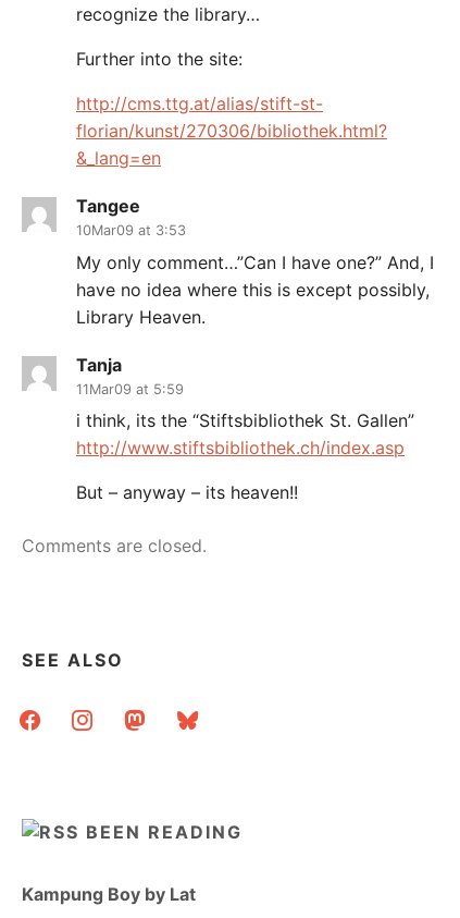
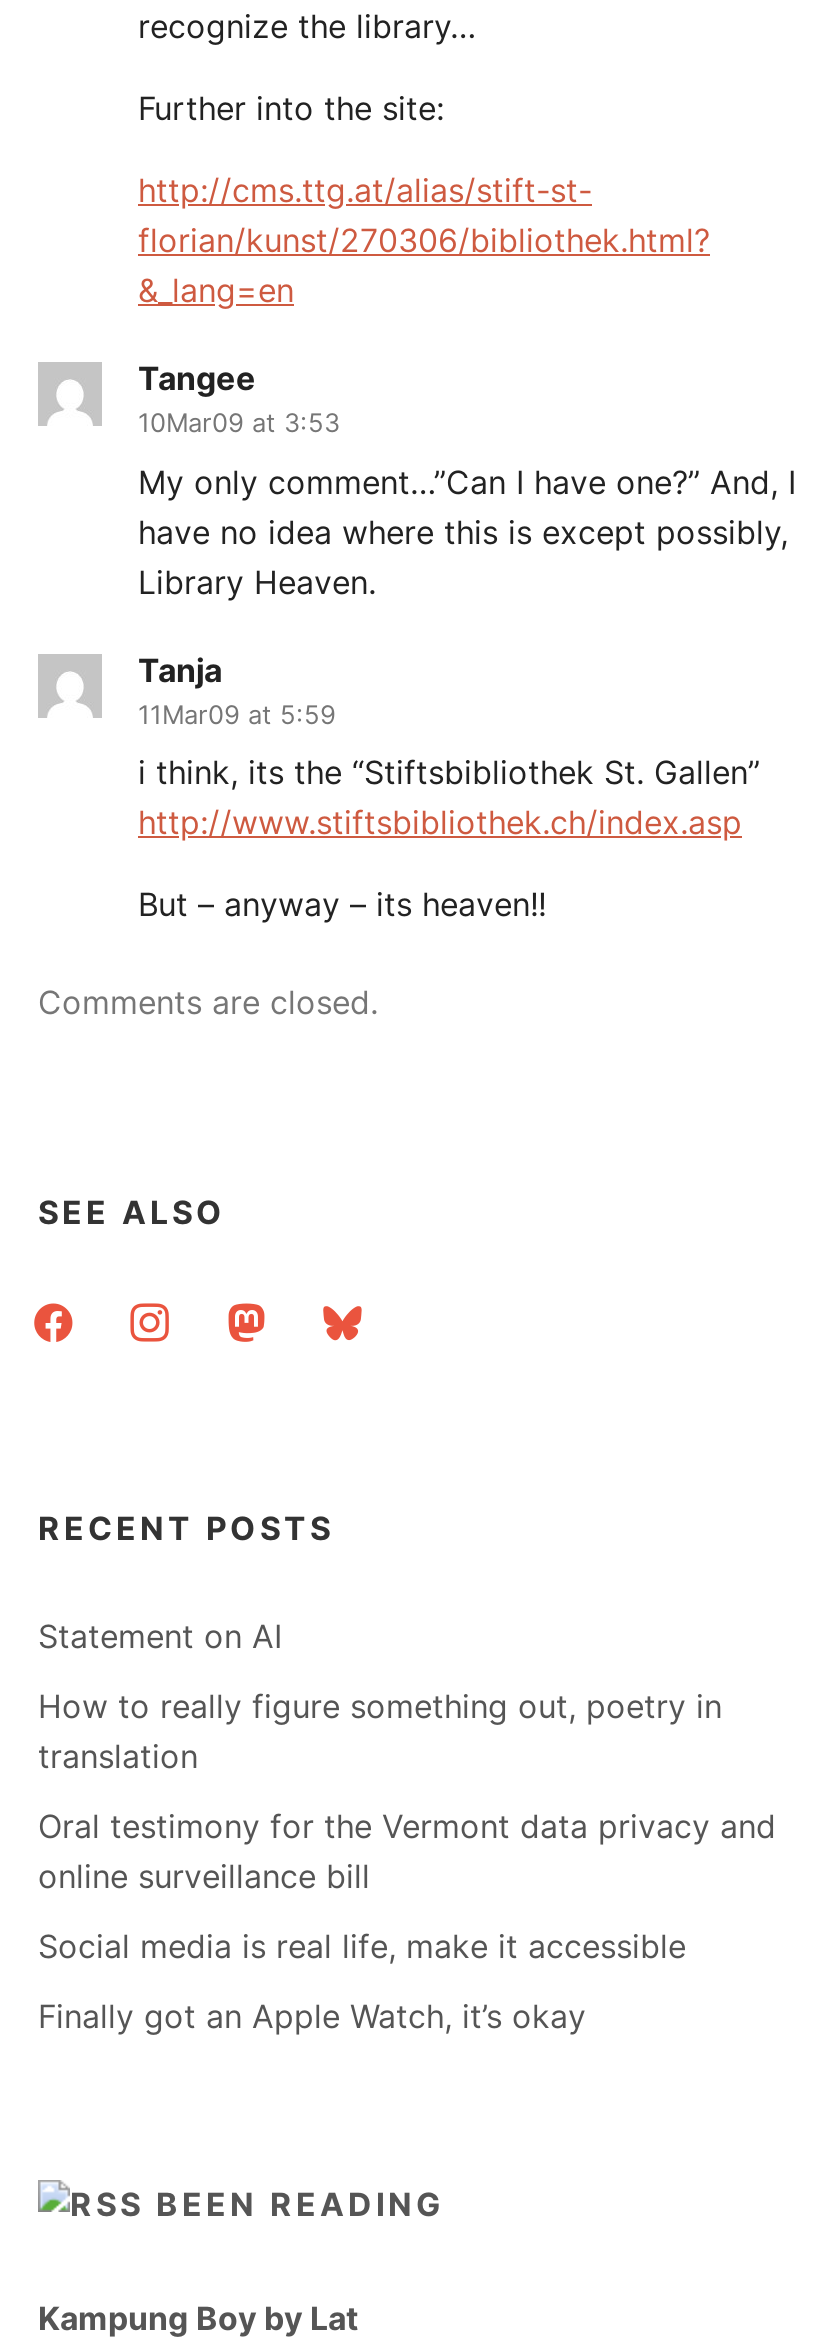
none -> [38,1509,776,2037] RECENT POSTS | Statement on AI | How to really figure something out, poetry in | translation | Oral testimony for the Vermont data privacy and | online surveillance bill | Social media is real life, make it accessible | Finally got an Apple Watch, it’s okay

